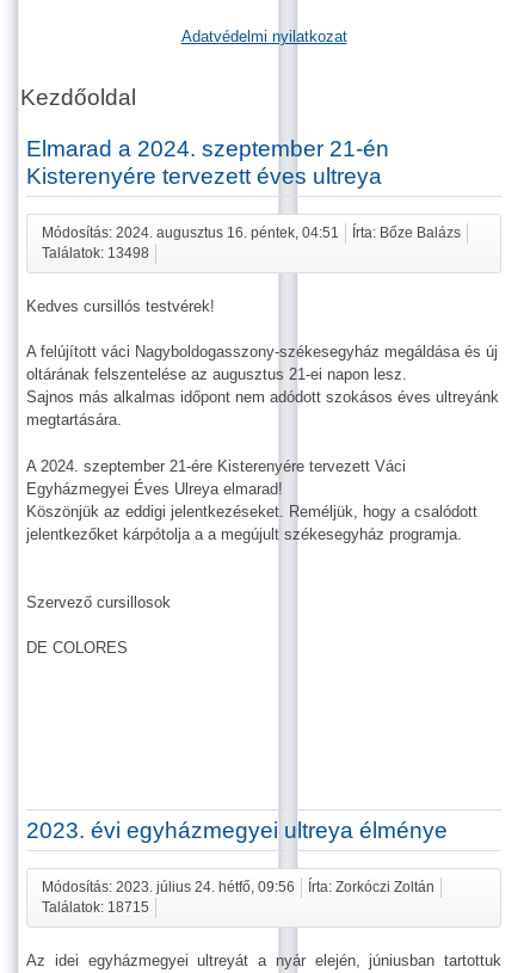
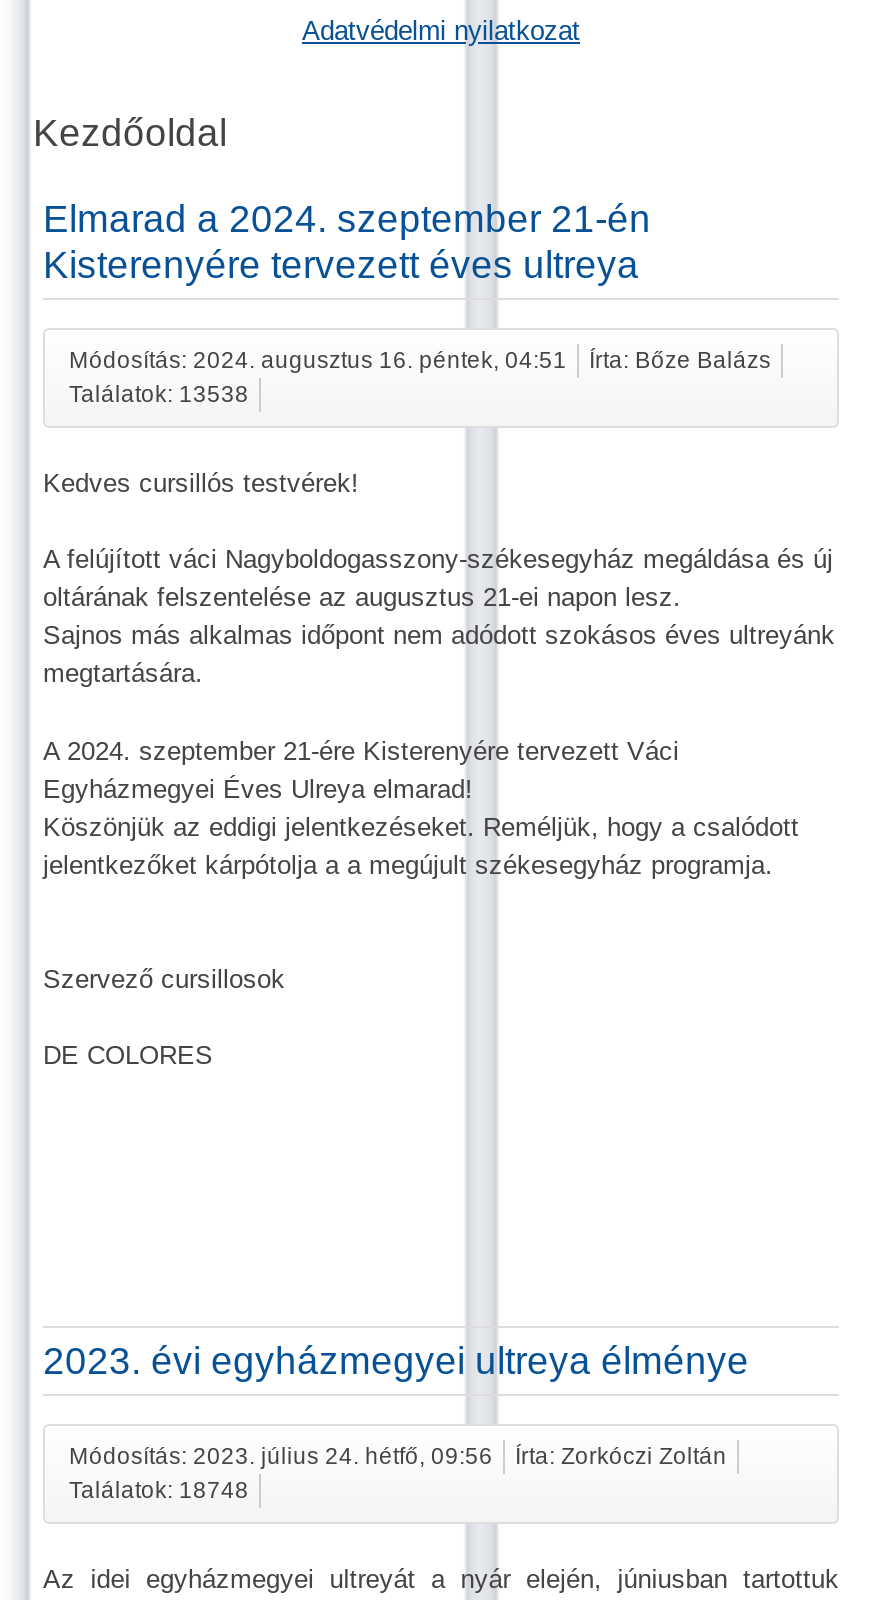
[42,246,149,261] Találatok: 13498 -> [69,383,249,407] Találatok: 13538
[42,900,149,915] Találatok: 18715 -> [69,1478,249,1502] Találatok: 18748

